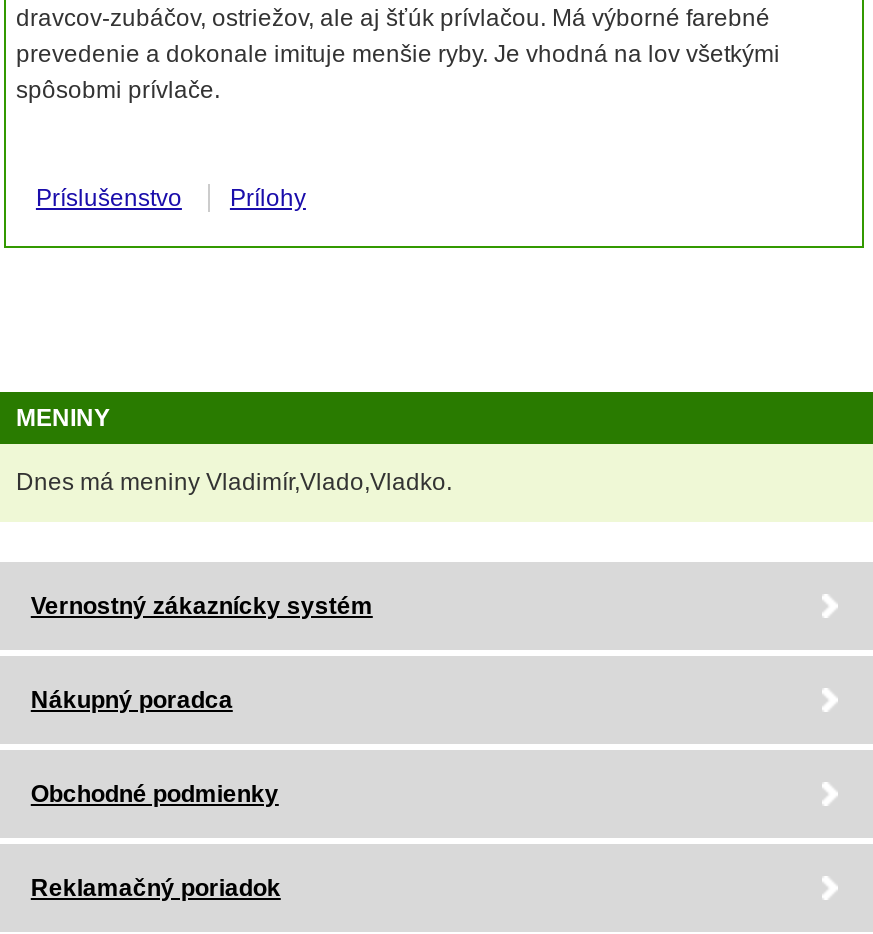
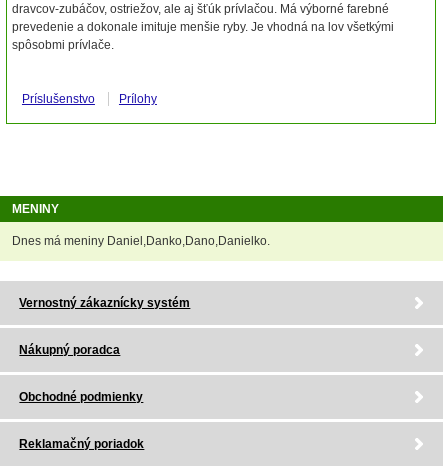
[16,468,452,496] Dnes má meniny Vladimír,Vlado,Vladko. -> [12,234,270,248] Dnes má meniny Daniel,Danko,Dano,Danielko.

